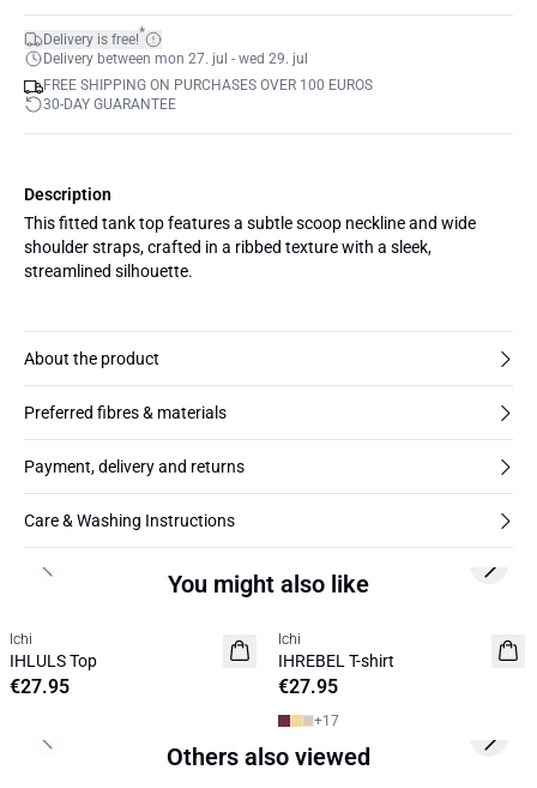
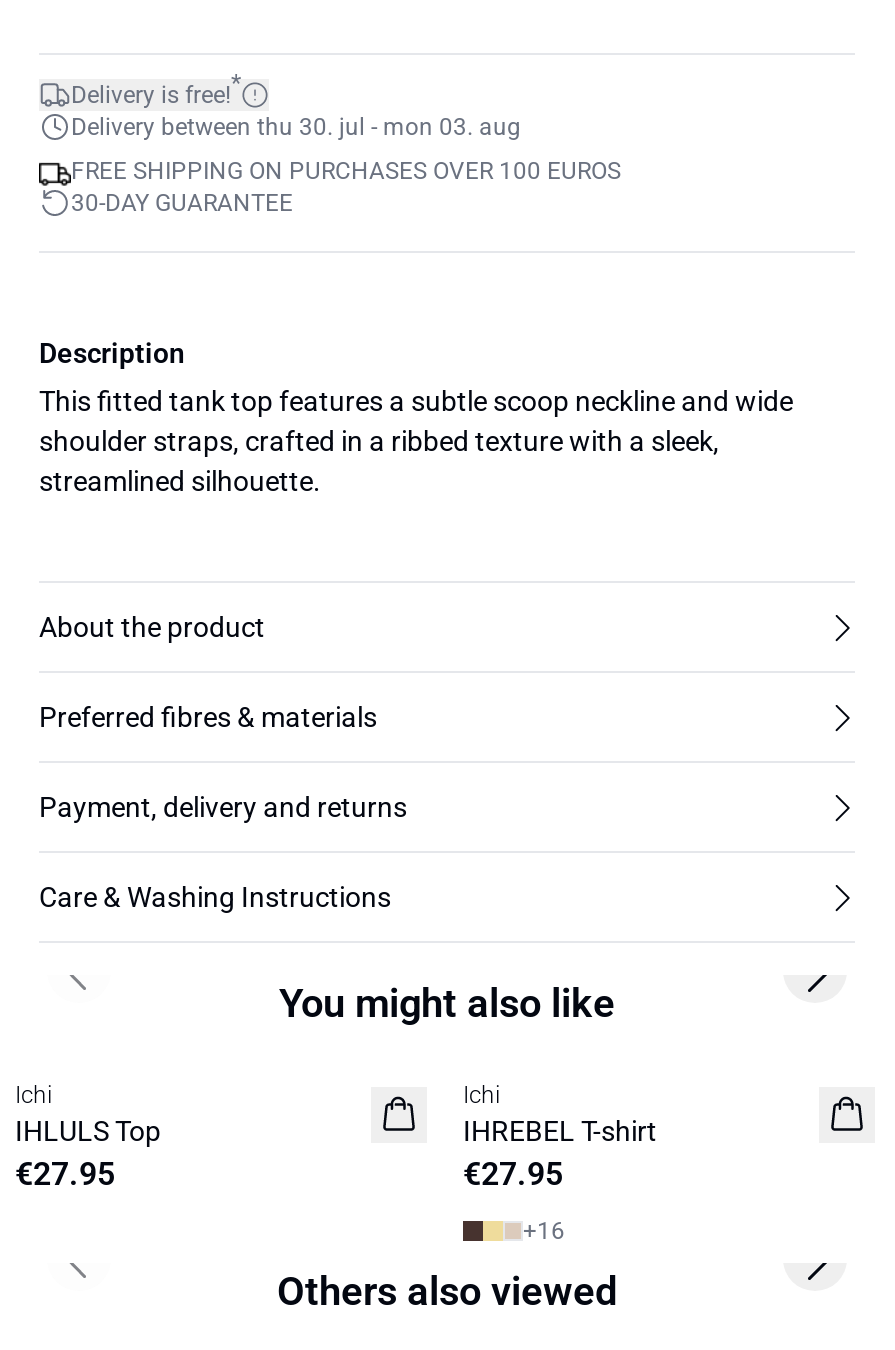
[43,50,308,67] Delivery between mon 27. jul - wed 29. jul -> [71,113,521,141] Delivery between thu 30. jul - mon 03. aug
[314,712,339,729] +17 -> [523,1217,565,1245] +16

